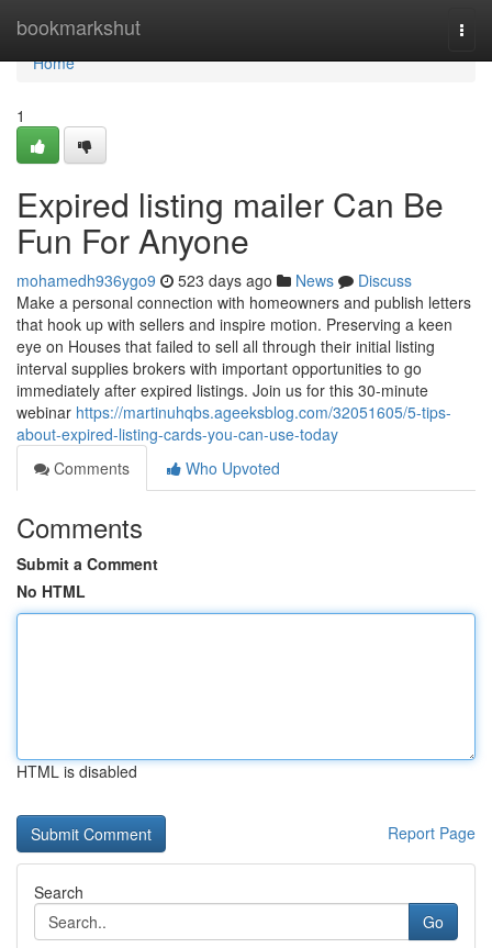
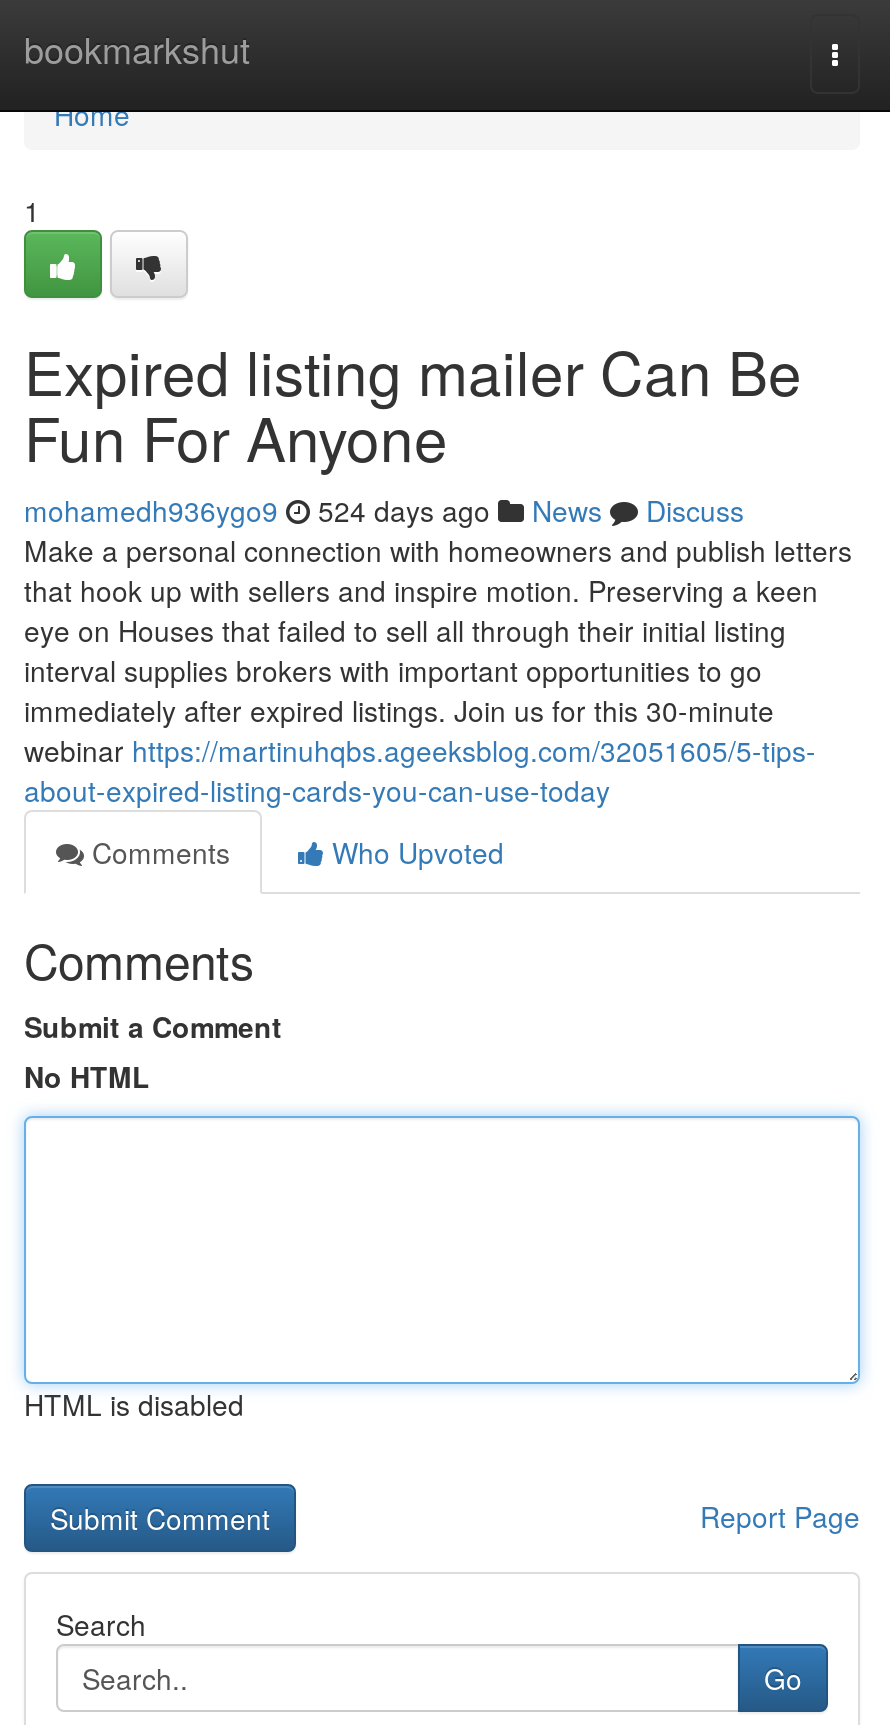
[16,269,412,291] mohamedh936ygo9 523 days ago News Discuss -> [24,490,744,530] mohamedh936ygo9 524 days ago News Discuss

